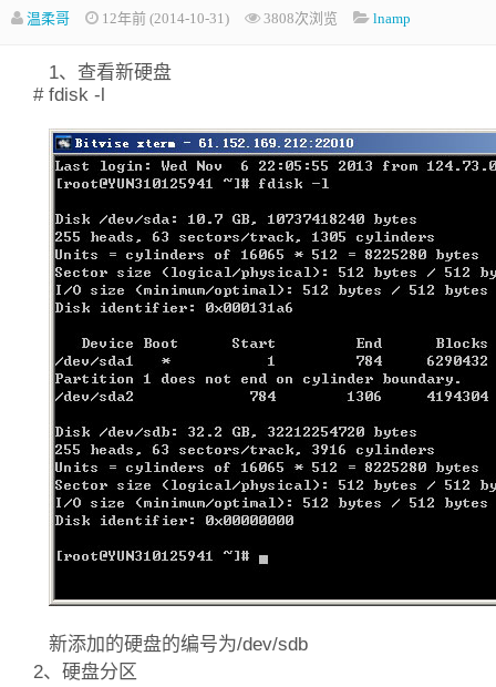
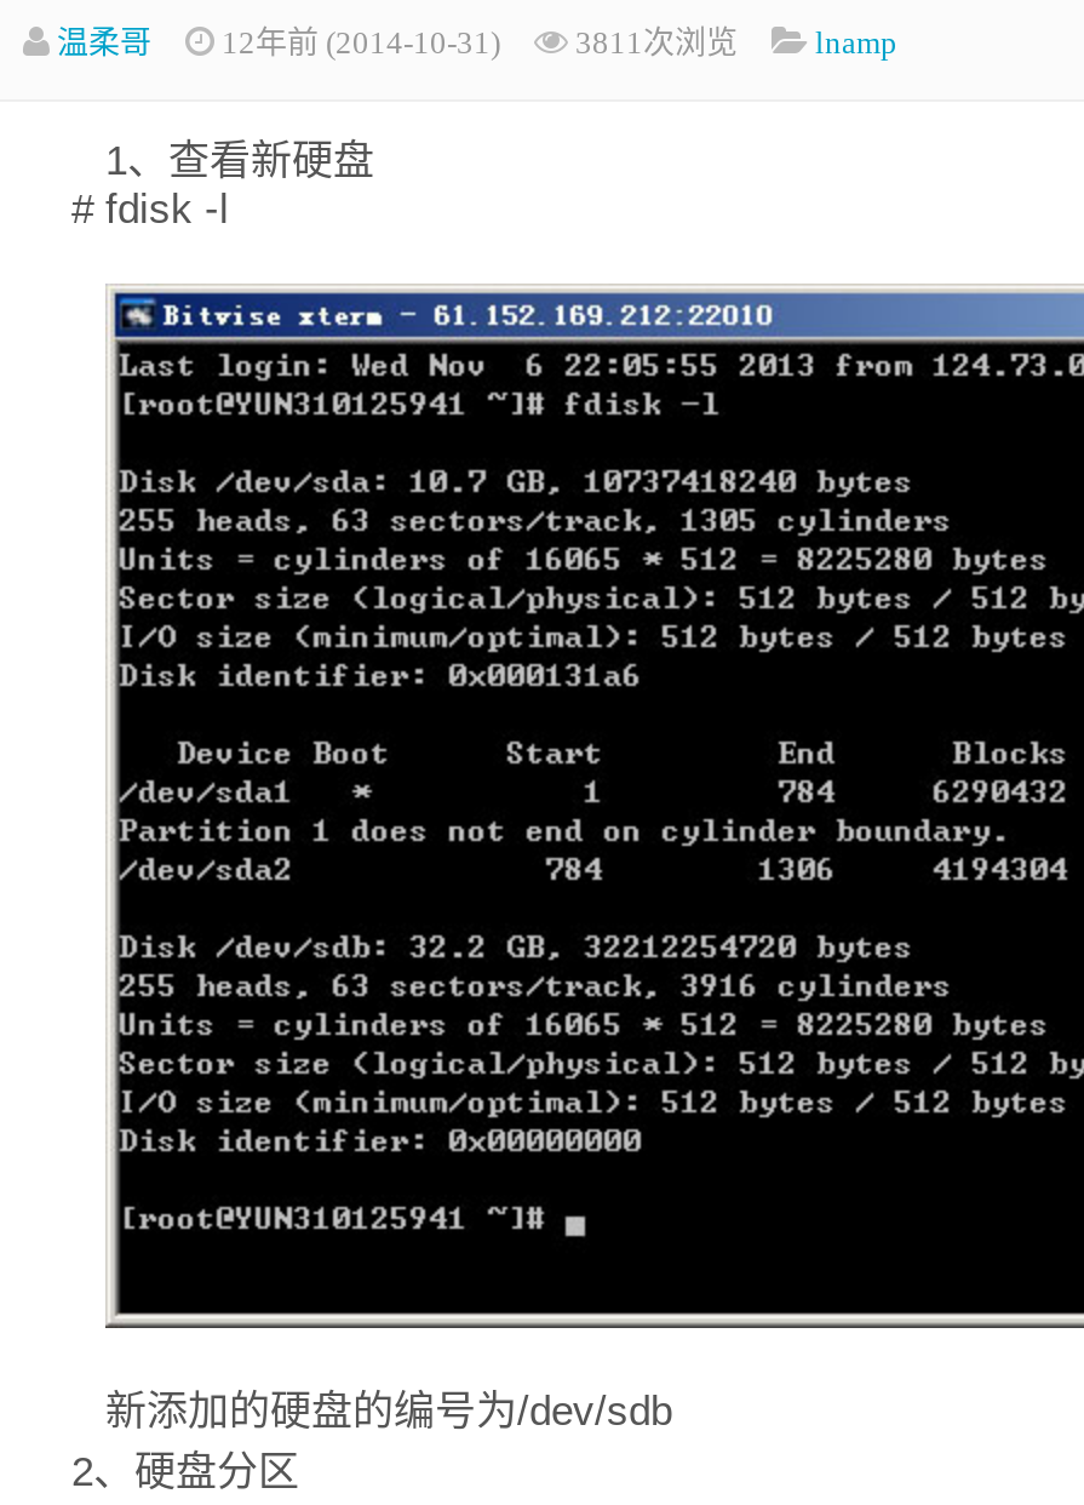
[27,10,338,27] 温柔哥 12年前 (2014-10-31) 3808次浏览 -> [57,24,738,61] 温柔哥 12年前 (2014-10-31) 3811次浏览

